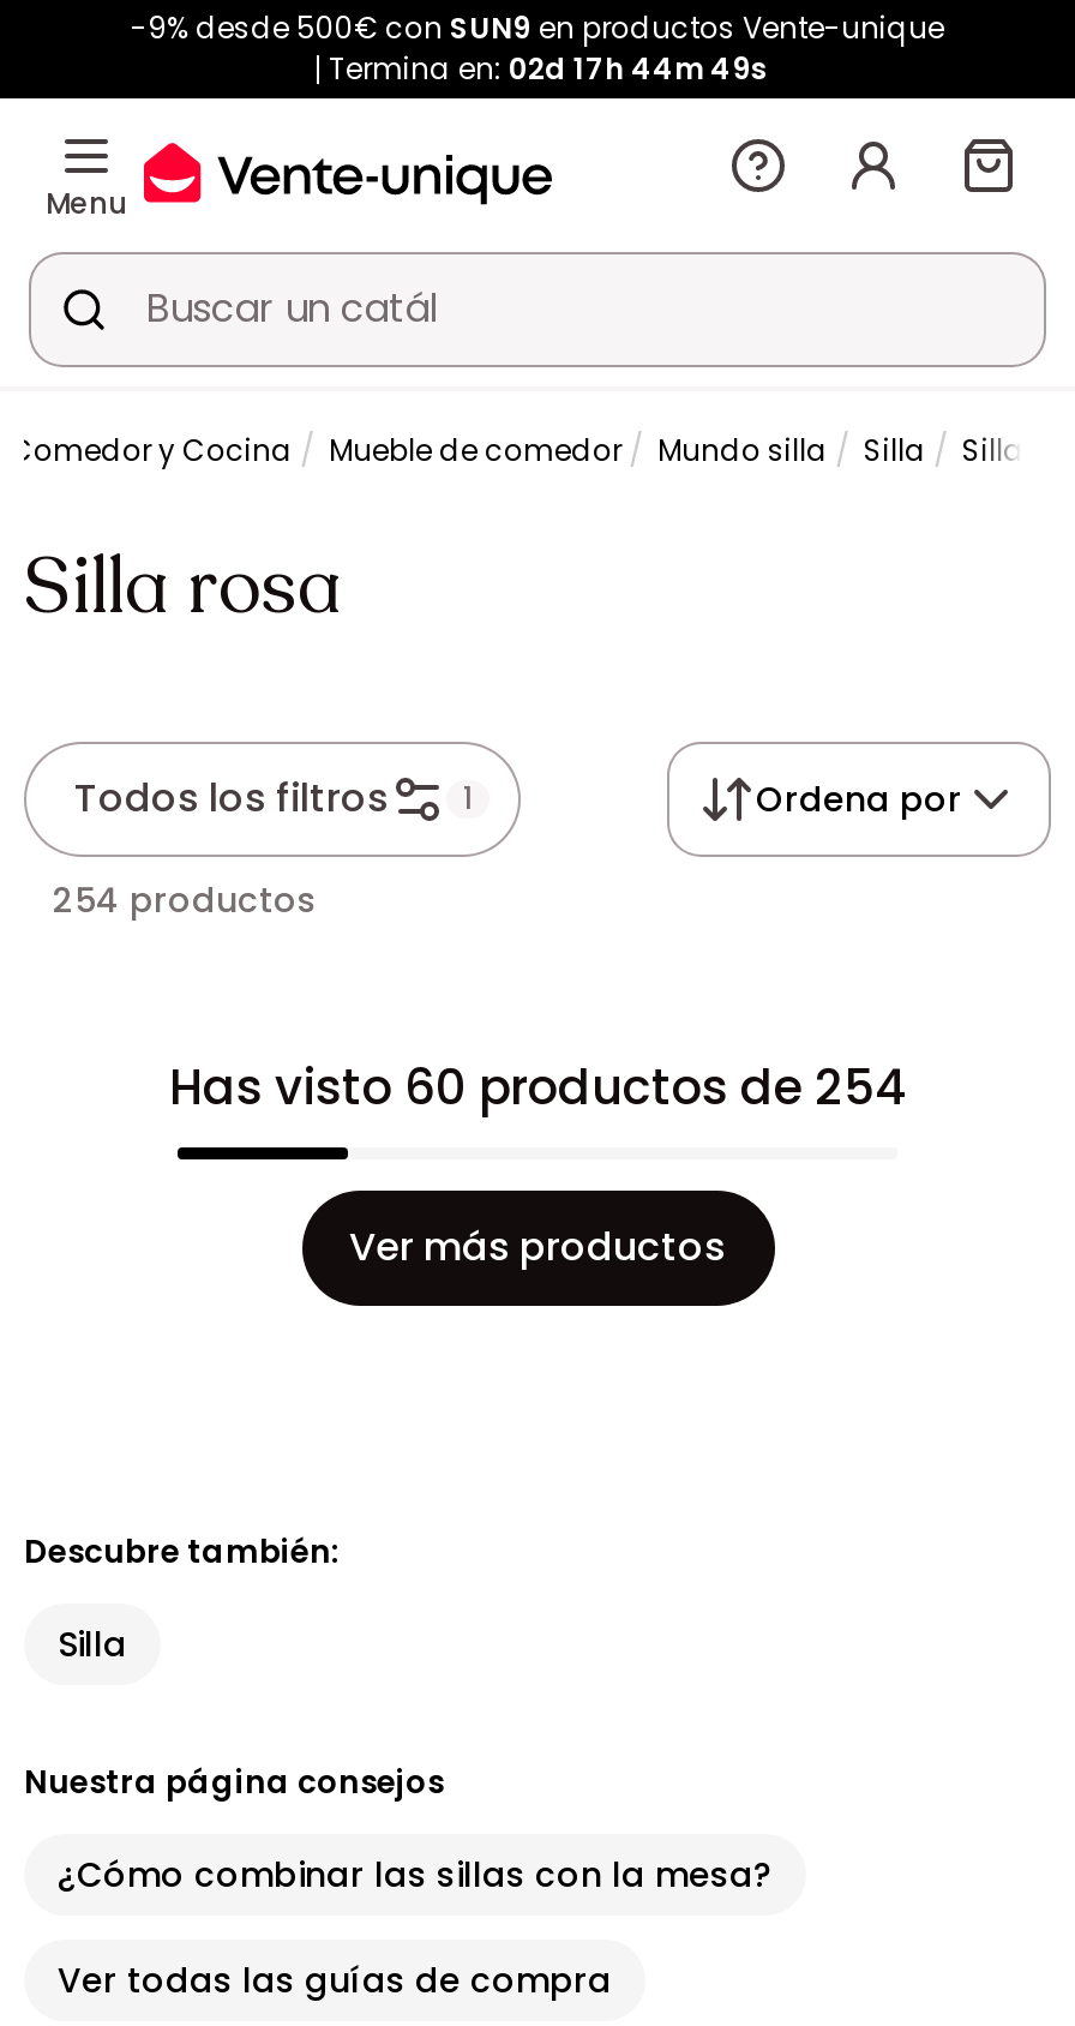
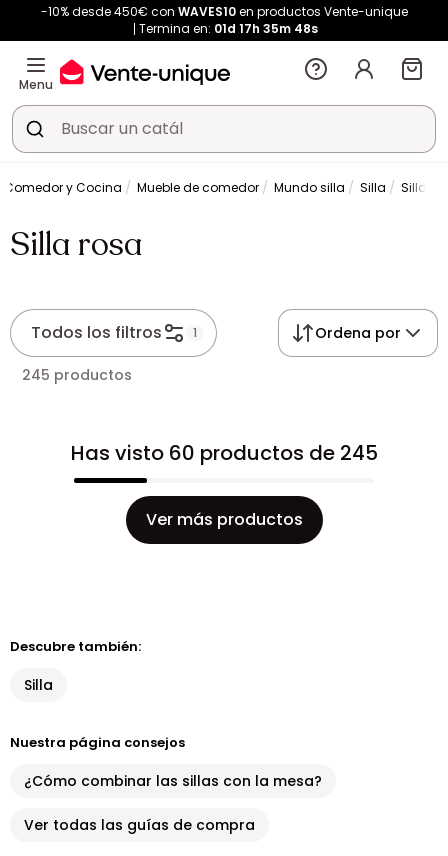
[131,7,944,48] -9% desde 500€ con SUN9 en productos Vente-unique -> [40,3,407,20] -10% desde 450€ con WAVES10 en productos Vente-unique
[329,47,768,88] Termina en: 02d 17h 44m 49s -> [139,20,318,37] Termina en: 01d 17h 35m 48s
[53,875,317,923] 254 productos -> [22,365,132,385] 245 productos
[169,1053,906,1120] Has visto 60 productos de 254 -> [70,439,377,467] Has visto 60 productos de 245

